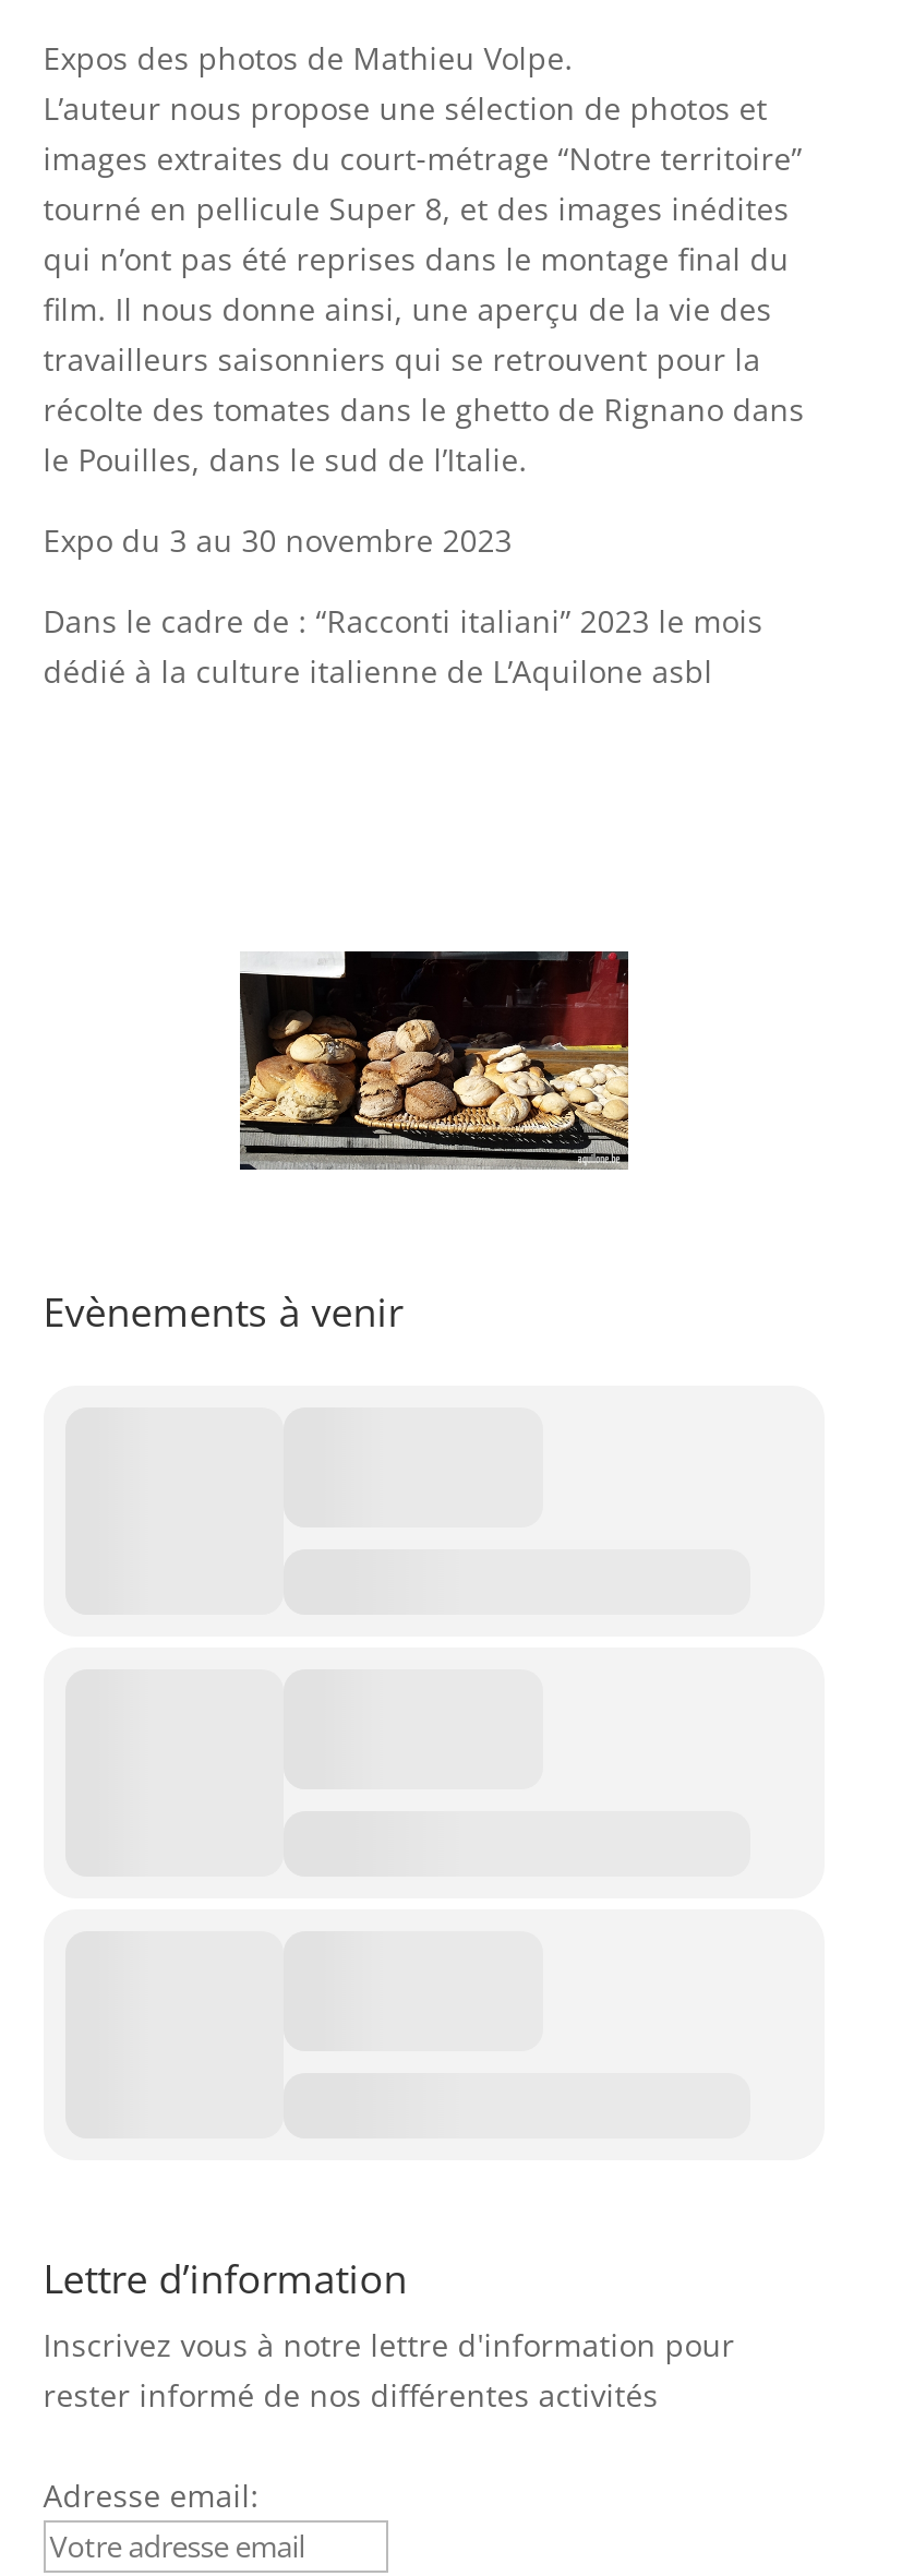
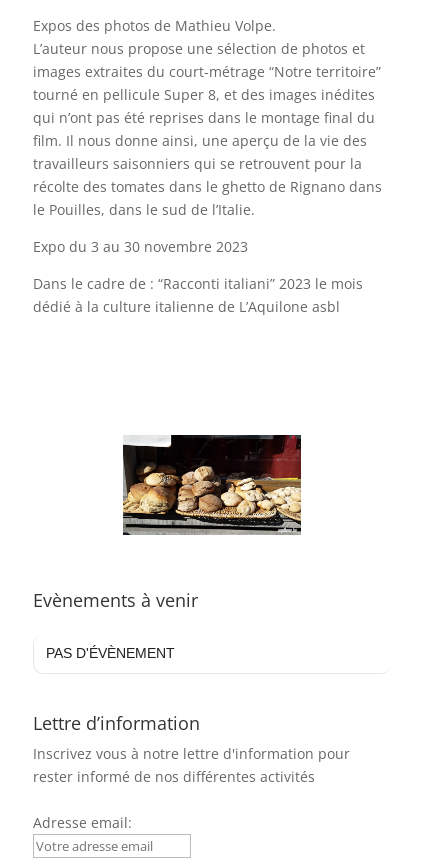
none -> [46,645,175,661] PAS D'ÉVÈNEMENT

